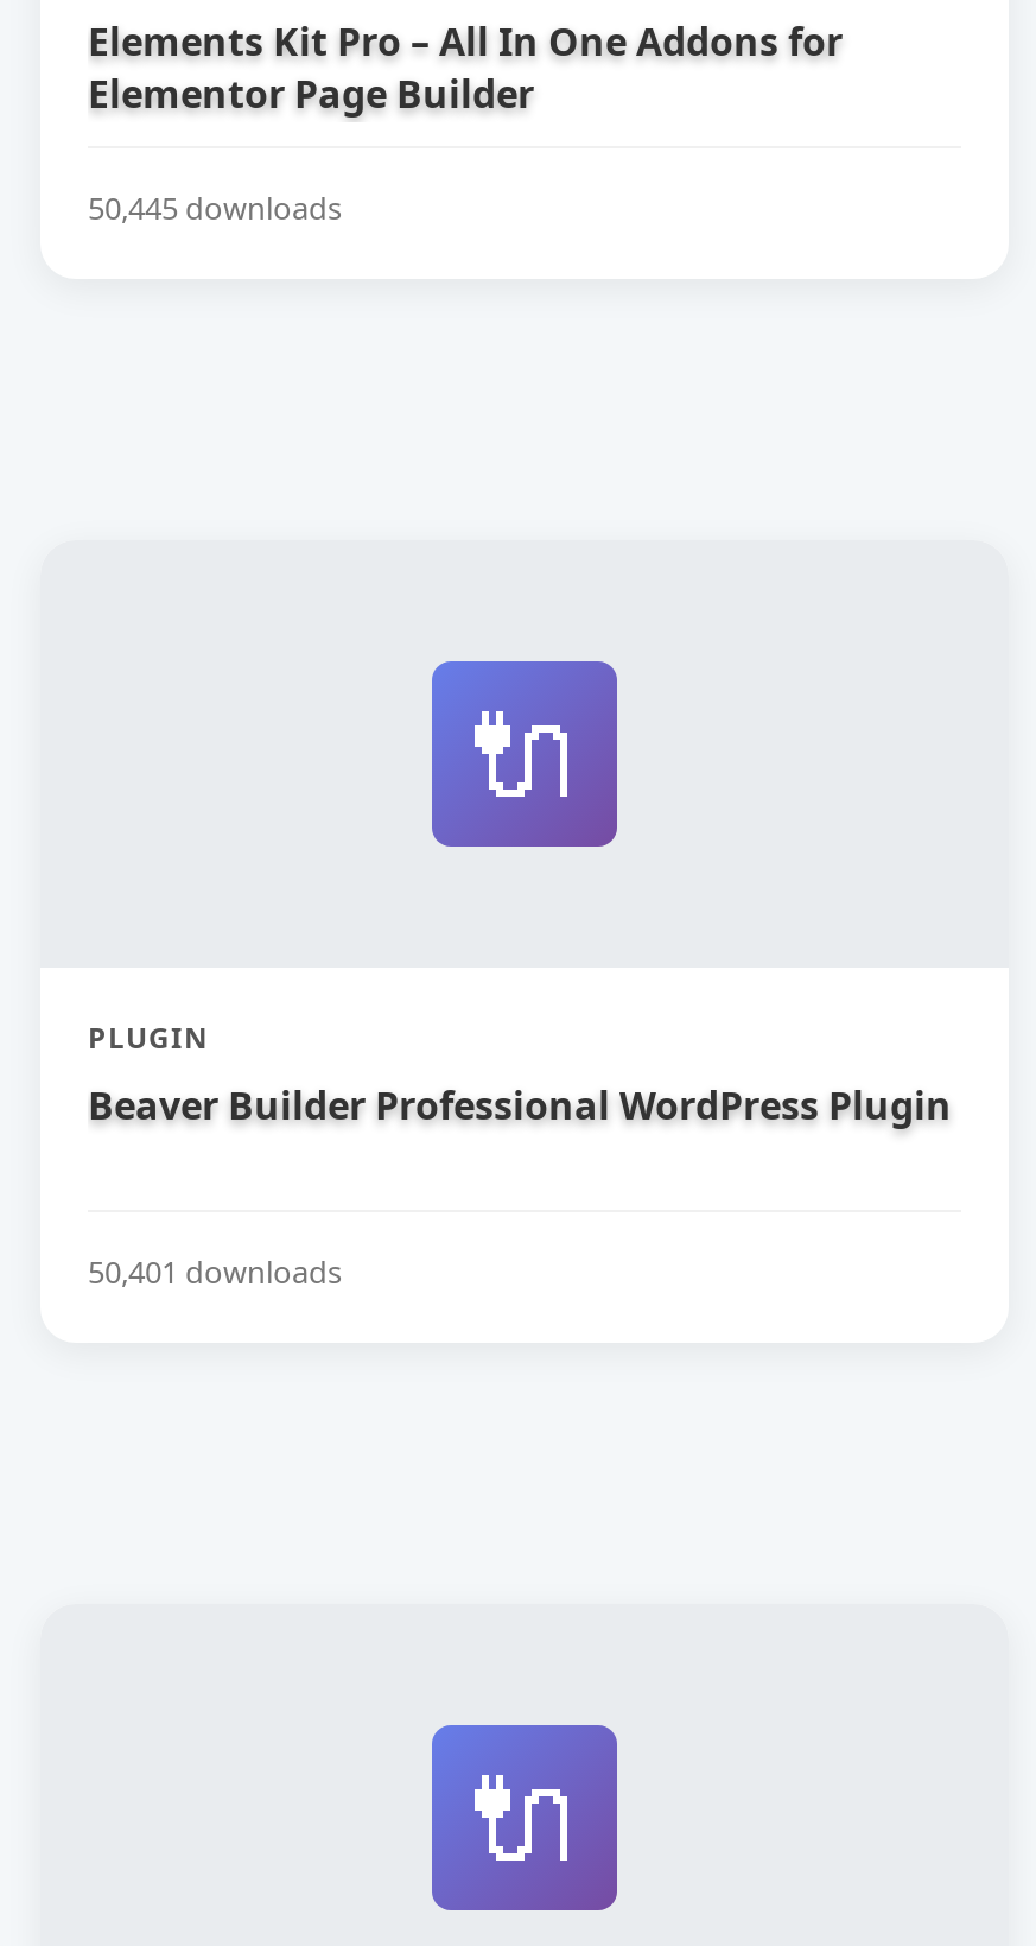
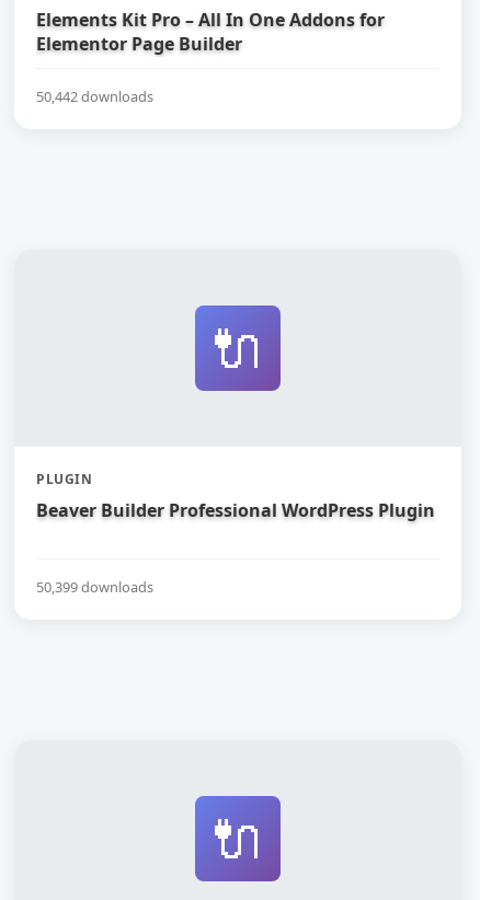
[88,186,342,229] 50,445 downloads -> [36,86,153,106] 50,442 downloads
[88,1249,342,1292] 50,401 downloads -> [36,577,153,596] 50,399 downloads

